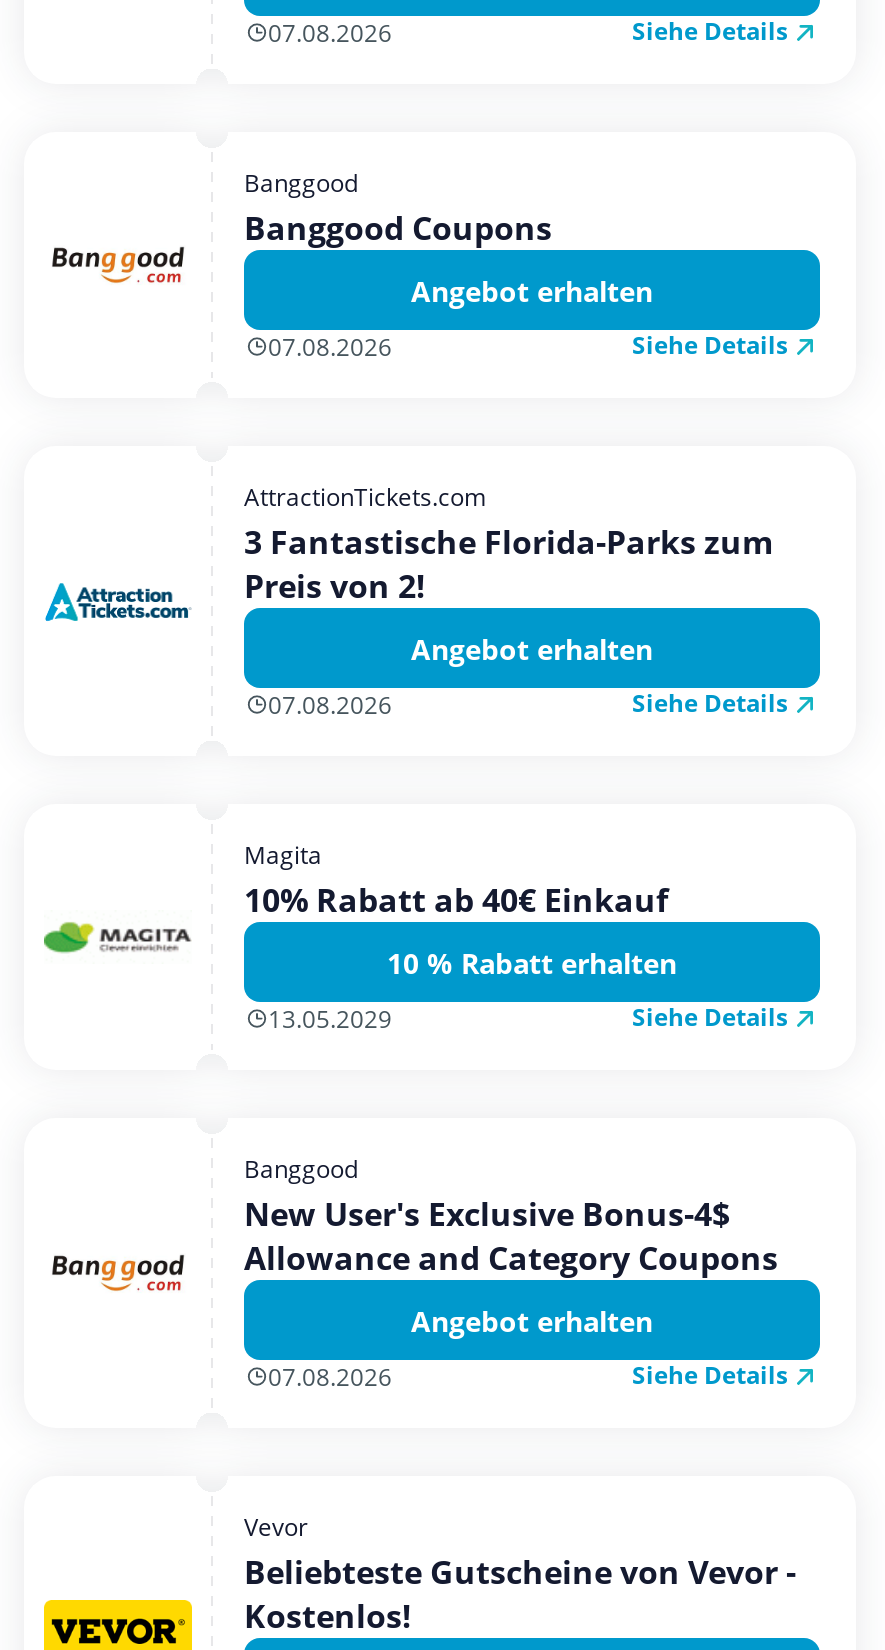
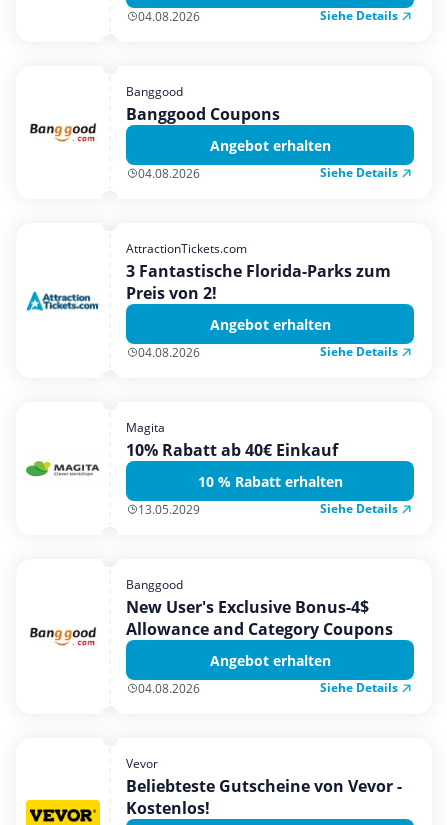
[268,15,392,49] 07.08.2026 -> [138,7,200,24] 04.08.2026
[268,329,392,363] 07.08.2026 -> [138,164,200,181] 04.08.2026
[268,687,392,721] 07.08.2026 -> [138,343,200,360] 04.08.2026
[268,1359,392,1393] 07.08.2026 -> [138,679,200,696] 04.08.2026

